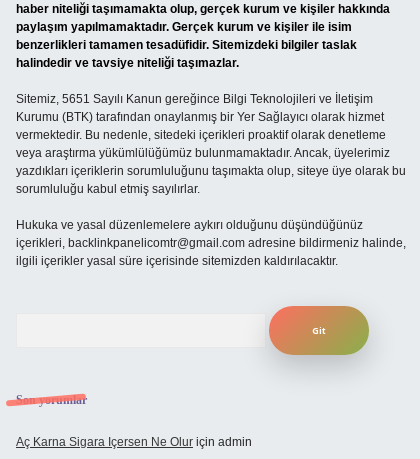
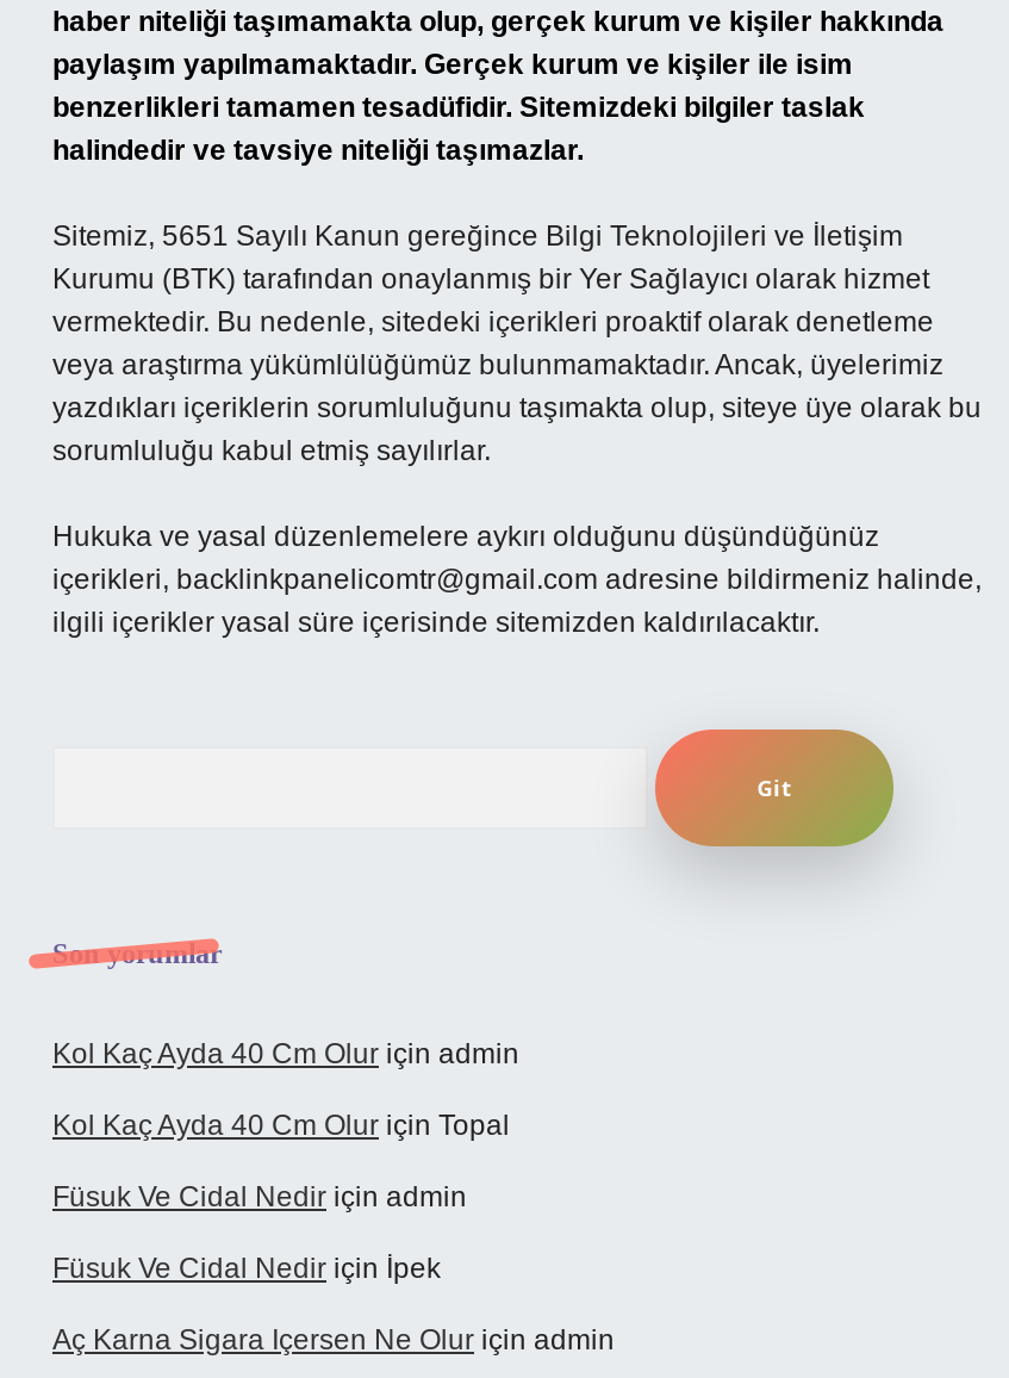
none -> [52,1037,519,1285] Kol Kaç Ayda 40 Cm Olur için admin | Kol Kaç Ayda 40 Cm Olur için Topal | Füsuk Ve Cidal Nedir için admin | Füsuk Ve Cidal Nedir için İpek

